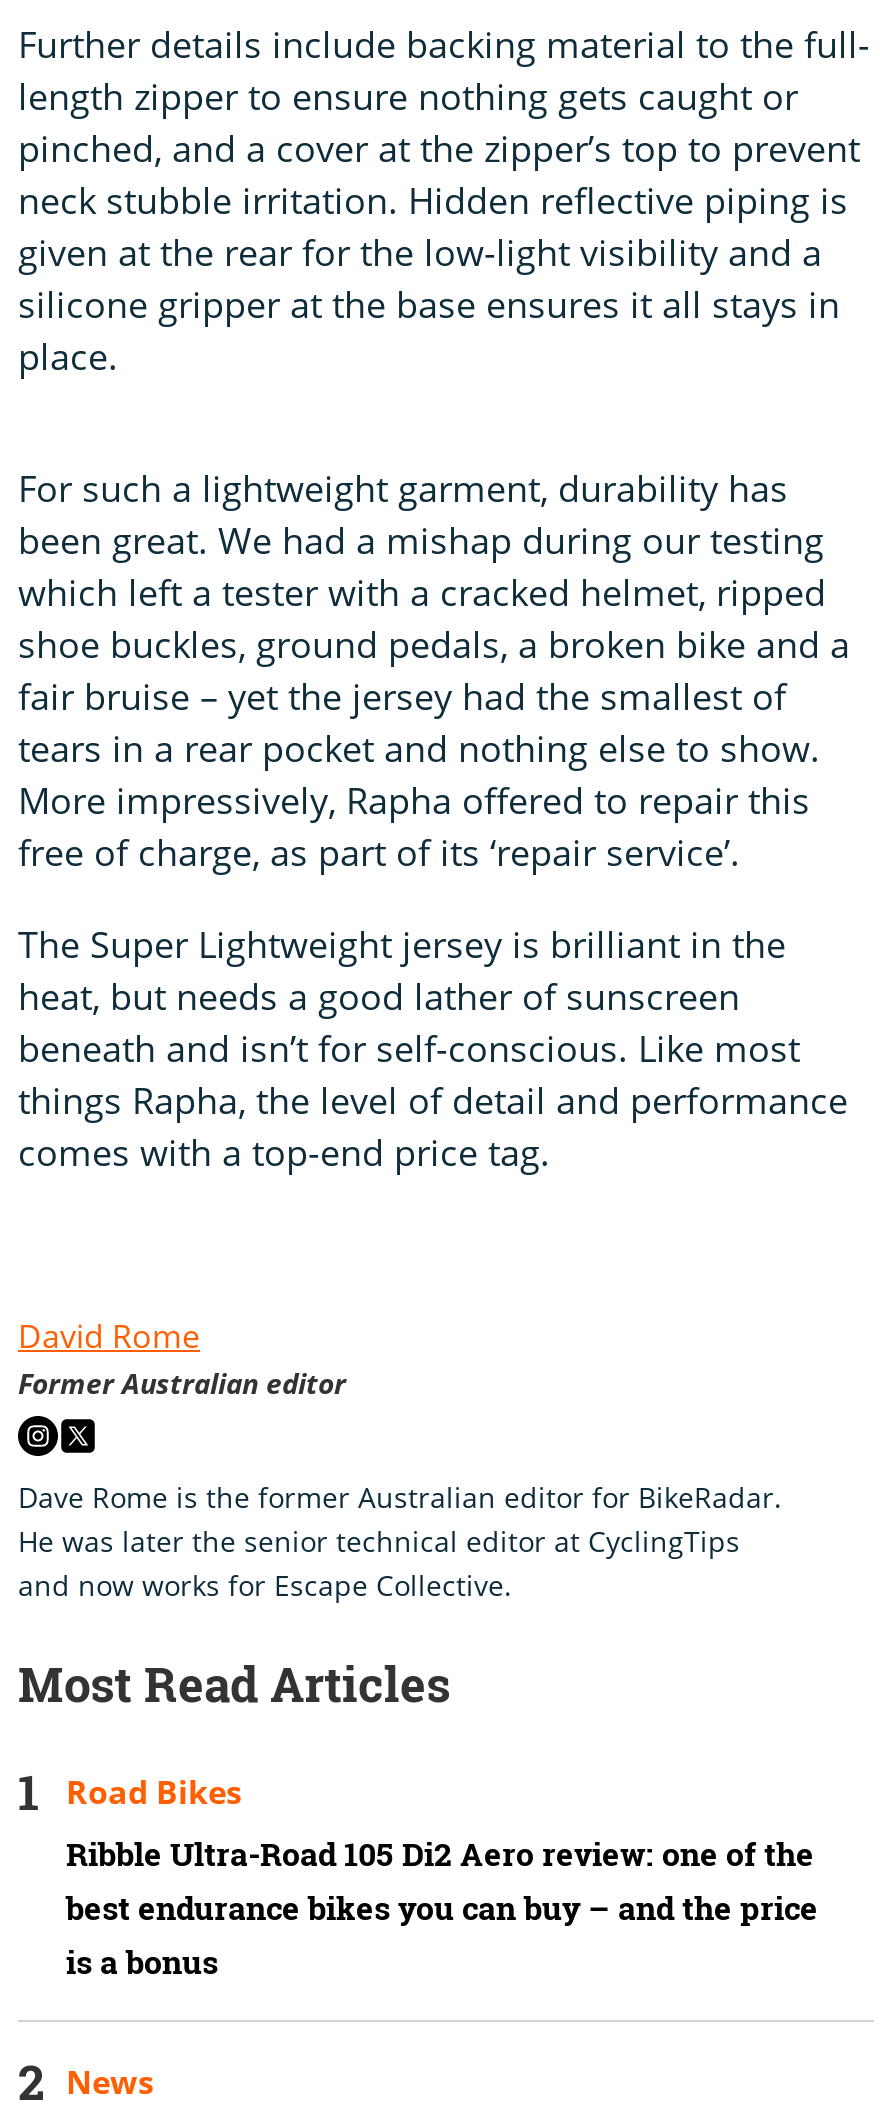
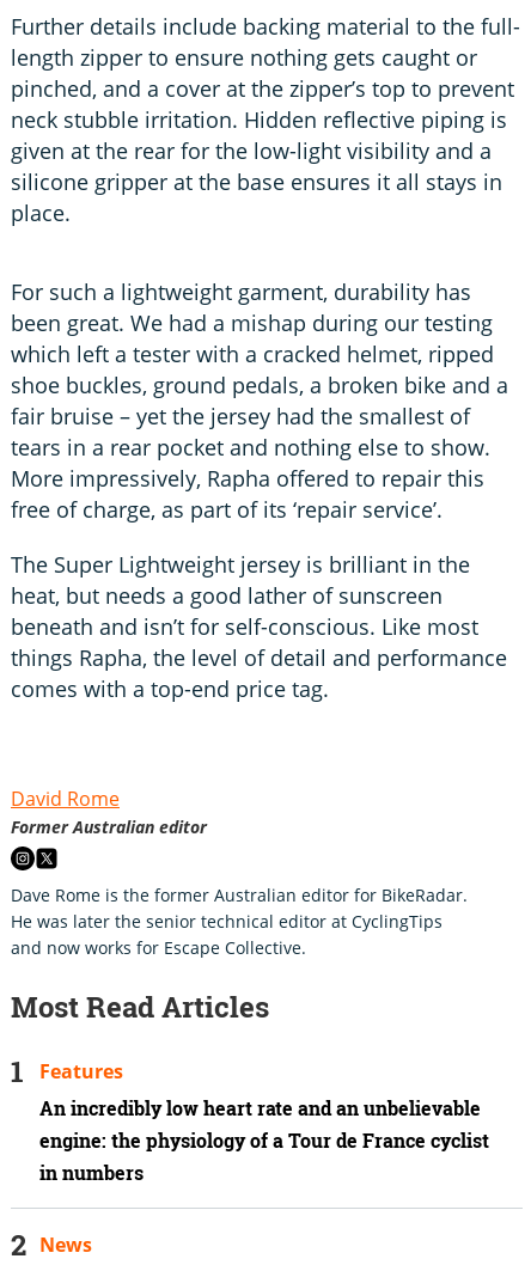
[66,1770,242,1814] Road Bikes -> [39,1058,123,1084] Features
[66,1832,818,1984] Ribble Ultra-Road 105 Di2 Aero review: one of the | best endurance bikes you can buy – and the price | is a bonus -> [39,1095,489,1186] An incredibly low heart rate and an unbelievable | engine: the physiology of a Tour de France cyclist | in numbers

